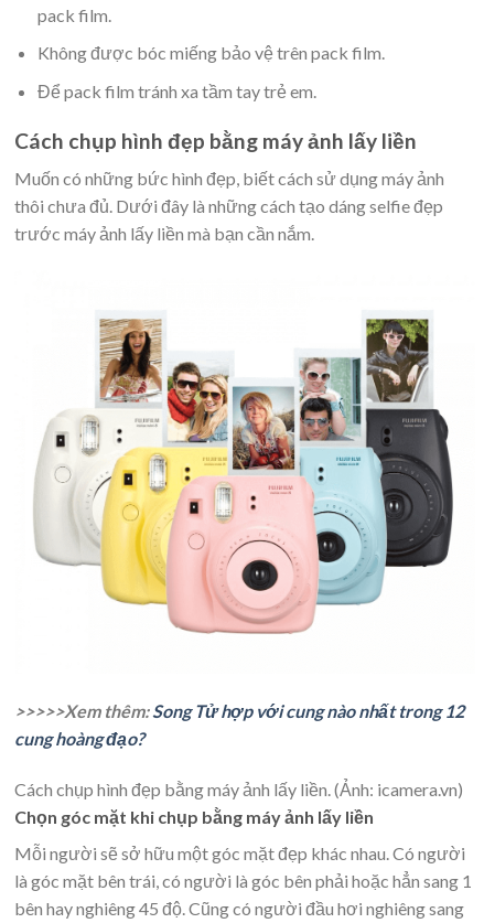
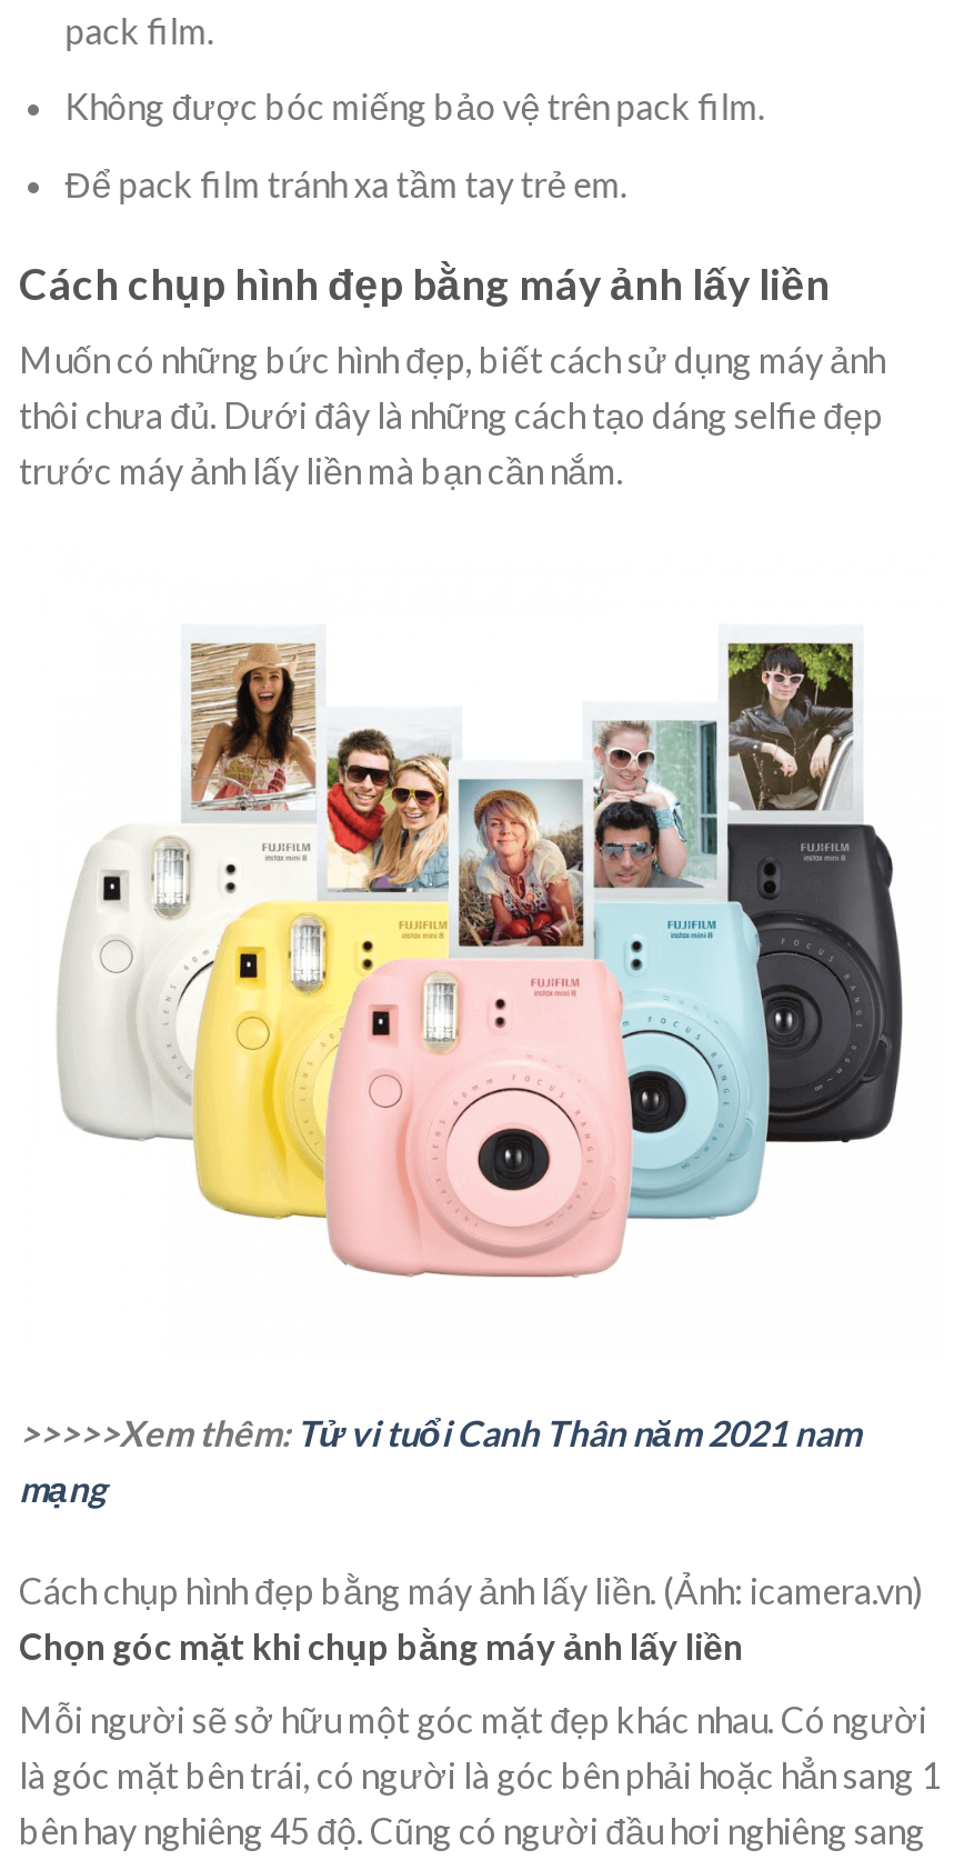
[14,700,464,749] >>>>>Xem thêm: Song Tử hợp với cung nào nhất trong 12 | cung hoàng đạo? -> [19,1411,861,1508] >>>>>Xem thêm: Tử vi tuổi Canh Thân năm 2021 nam | mạng

